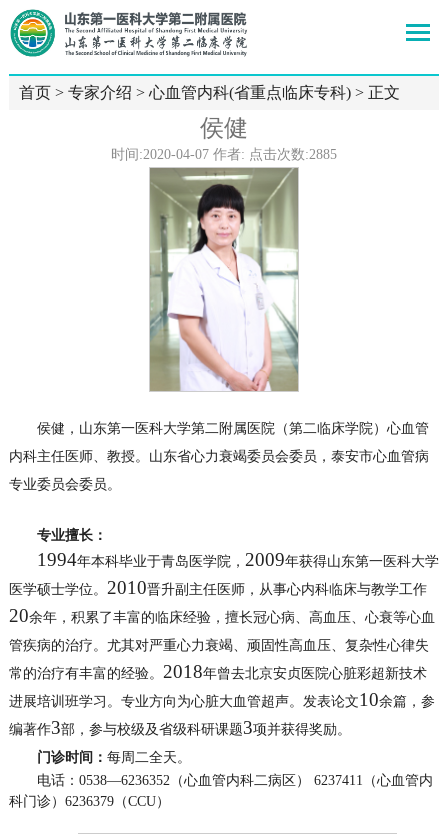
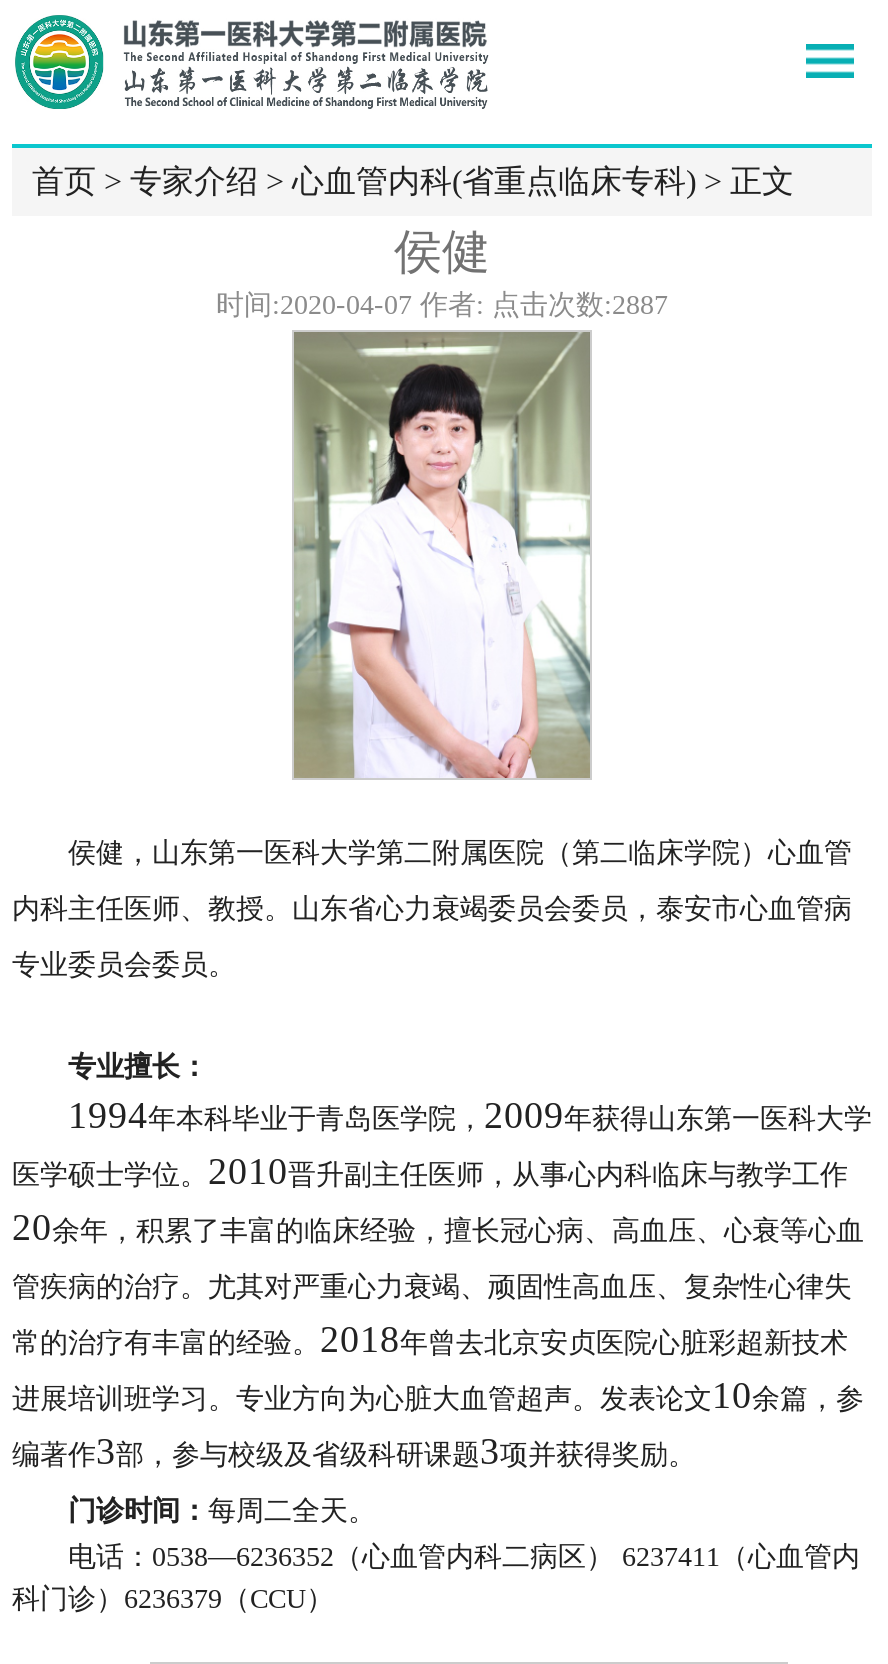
[111,147,337,162] 时间:2020-04-07 作者: 点击次数:2885 -> [216,290,668,320] 时间:2020-04-07 作者: 点击次数:2887

